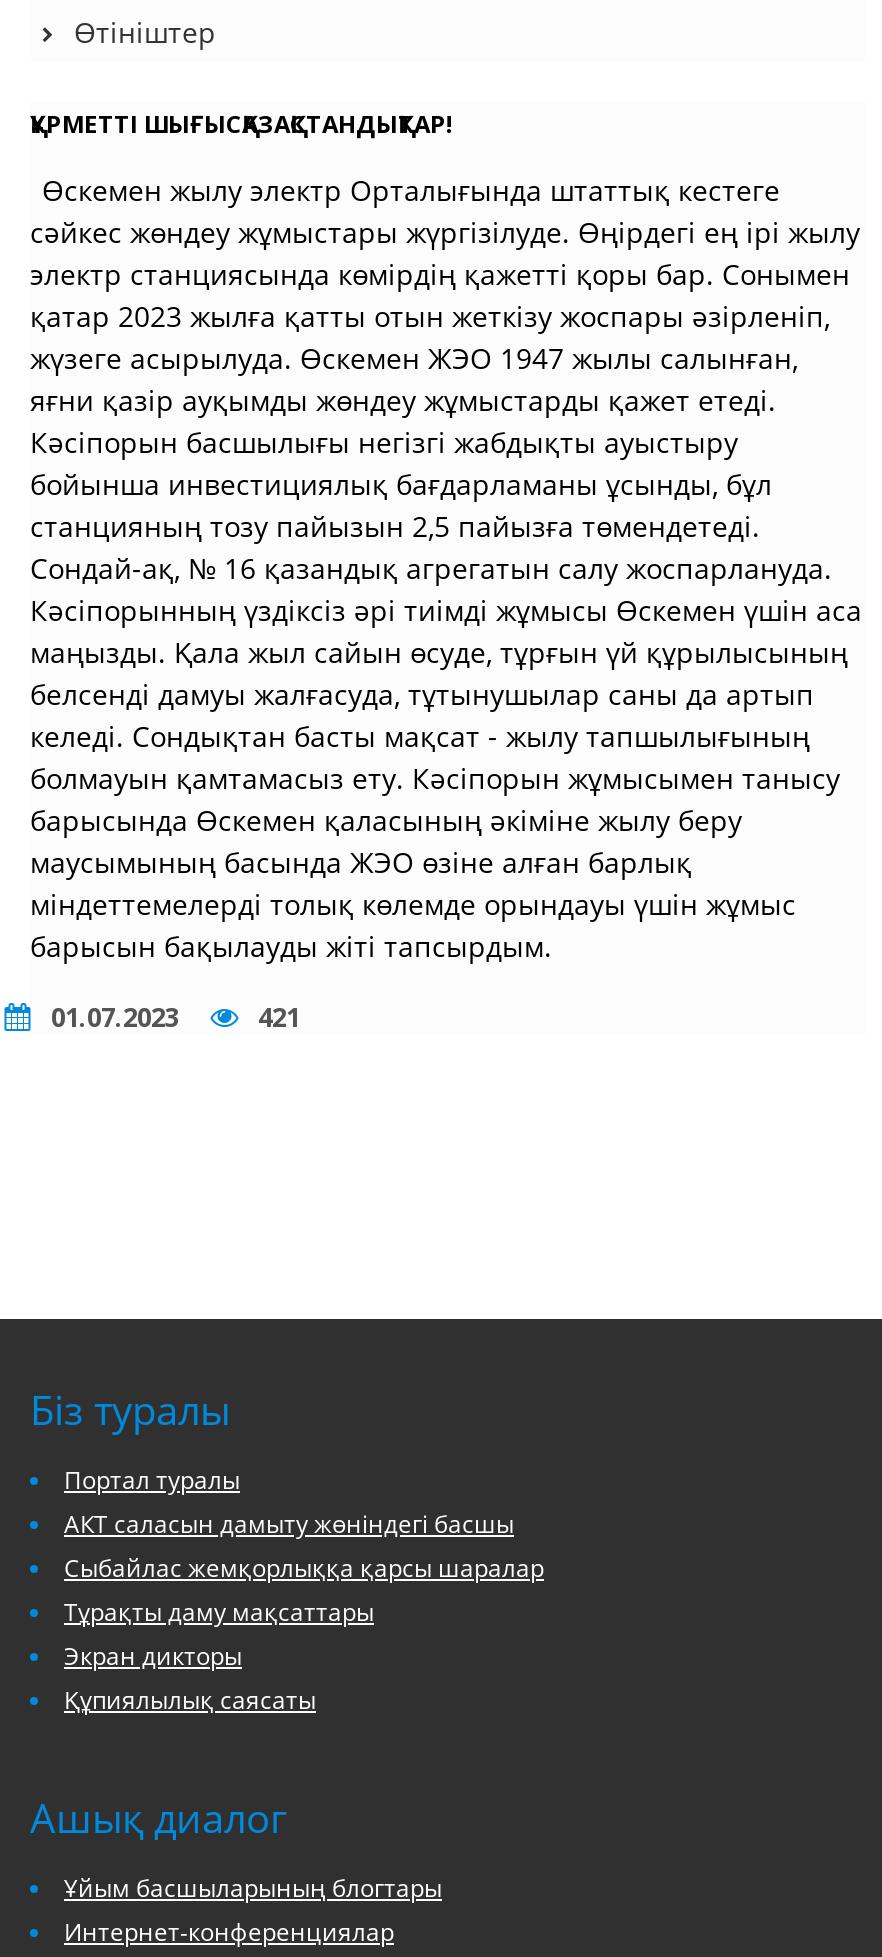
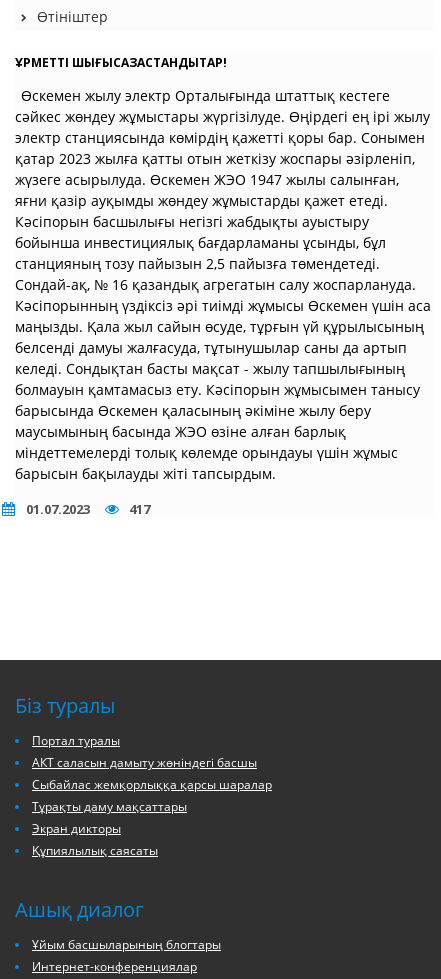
[252,999,300,1035] 421 -> [126,500,150,518] 417

